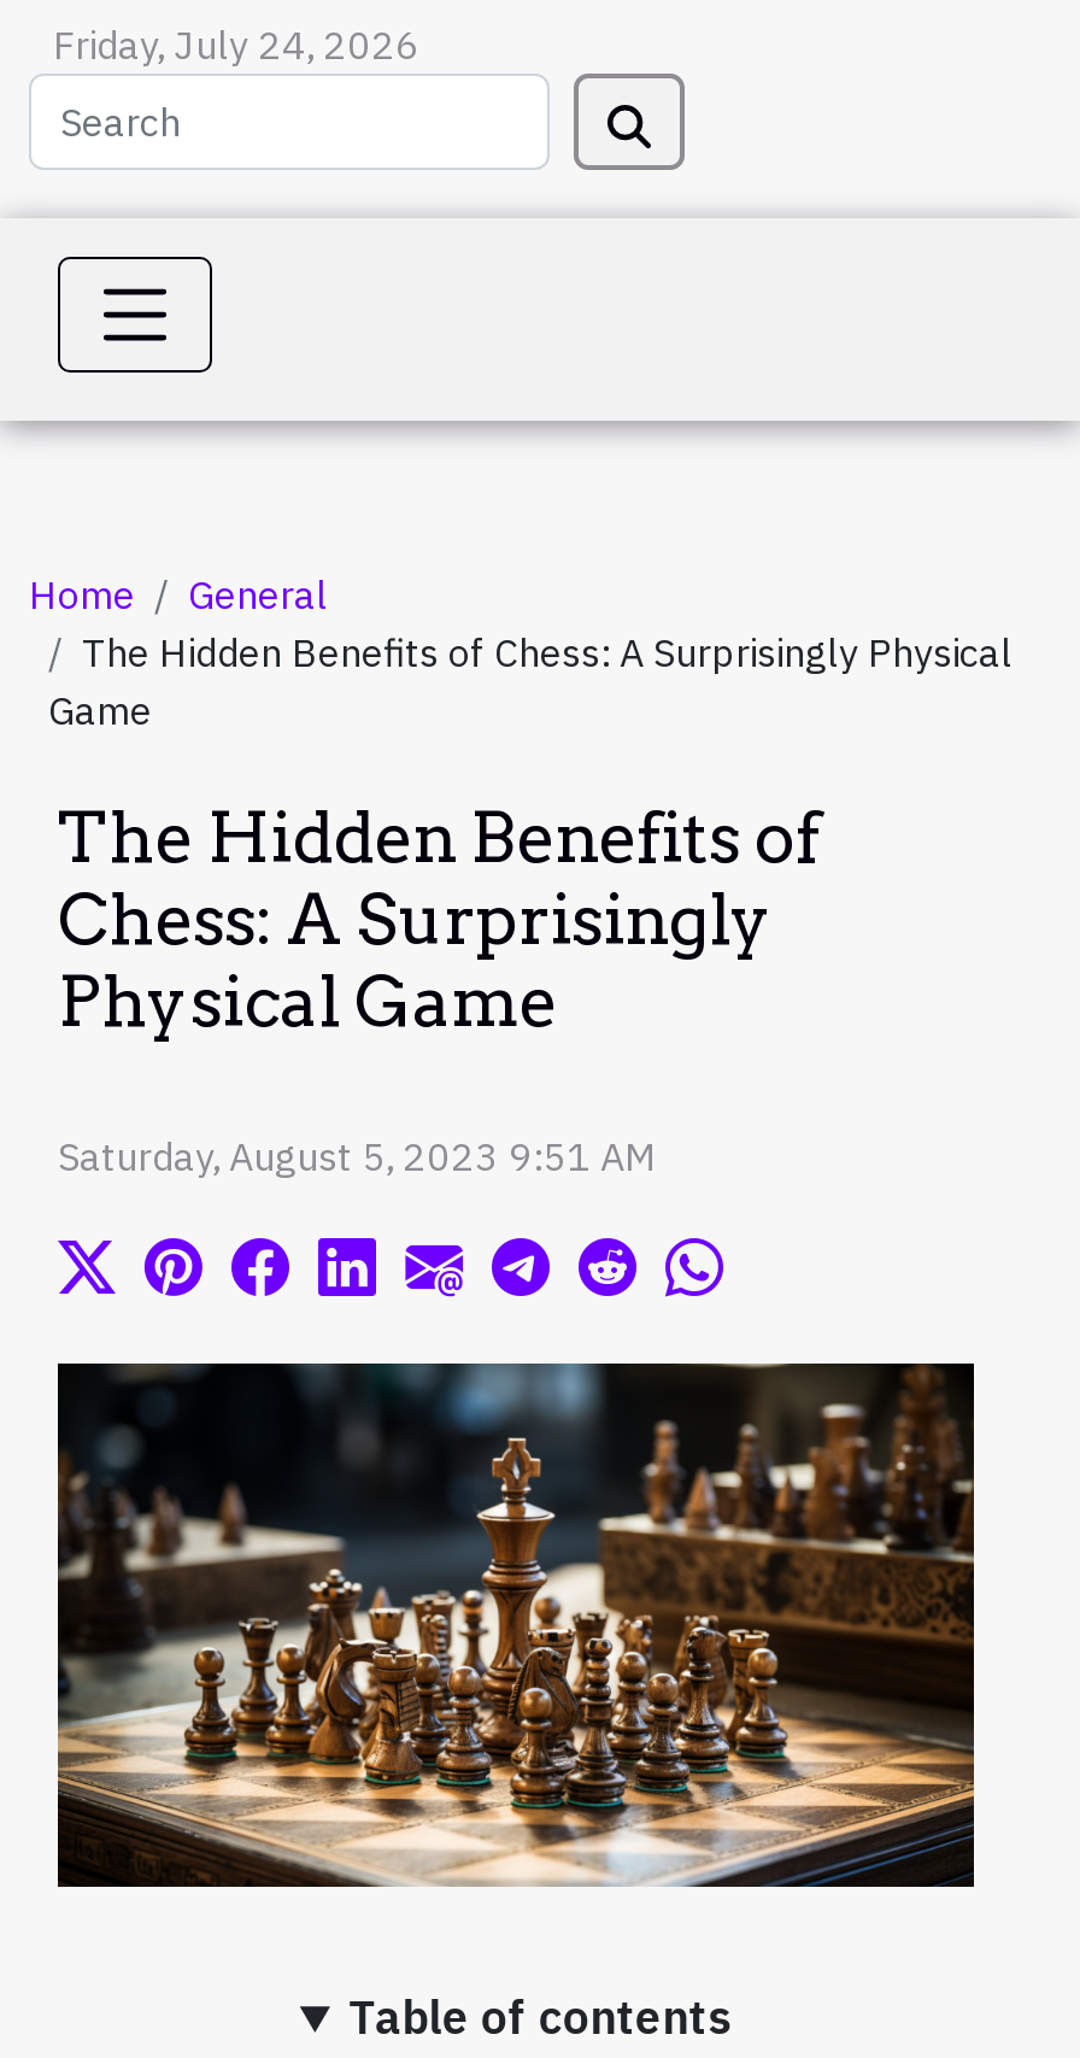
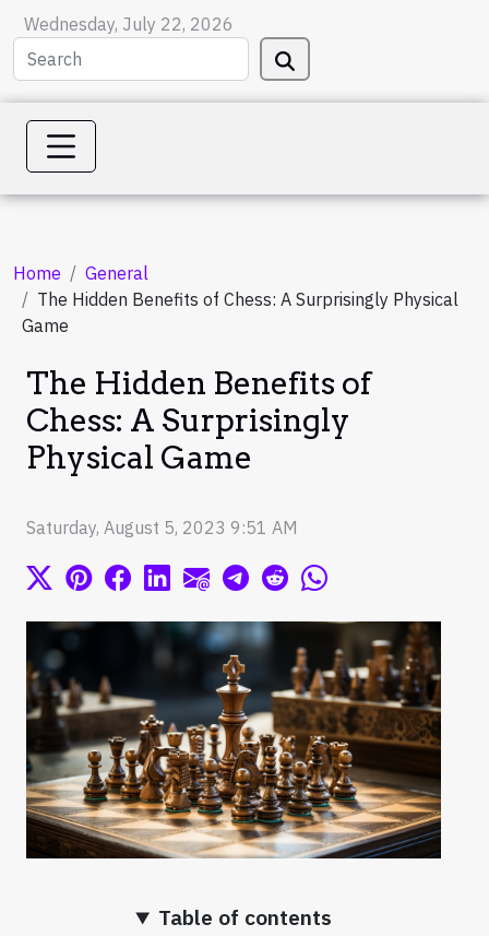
[53,20,419,69] Friday, July 24, 2026 -> [24,13,234,35] Wednesday, July 22, 2026

